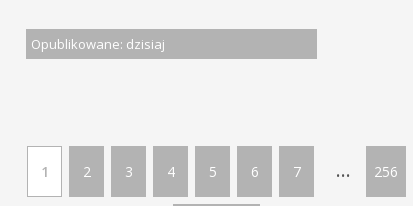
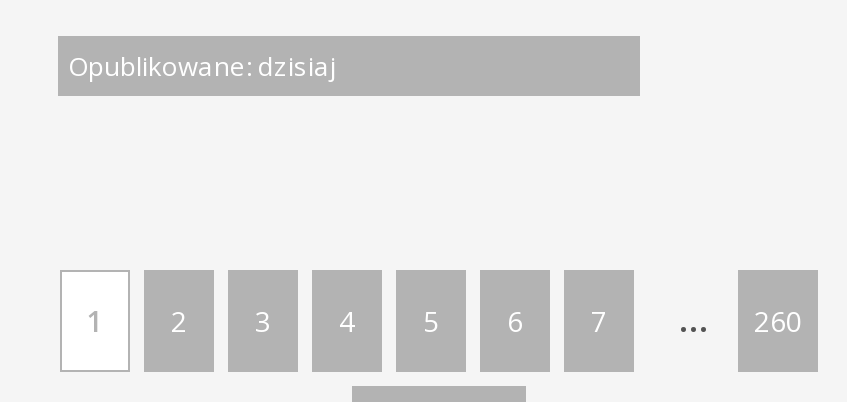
[374,162,398,181] 256 -> [754,303,802,341] 260

